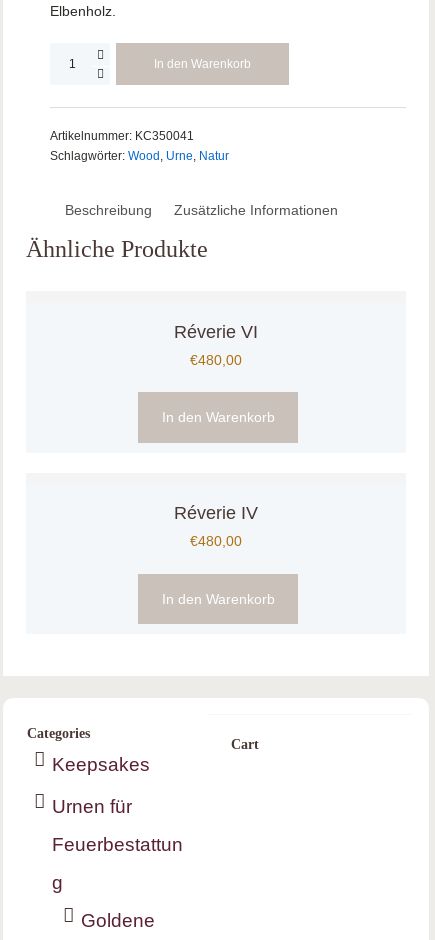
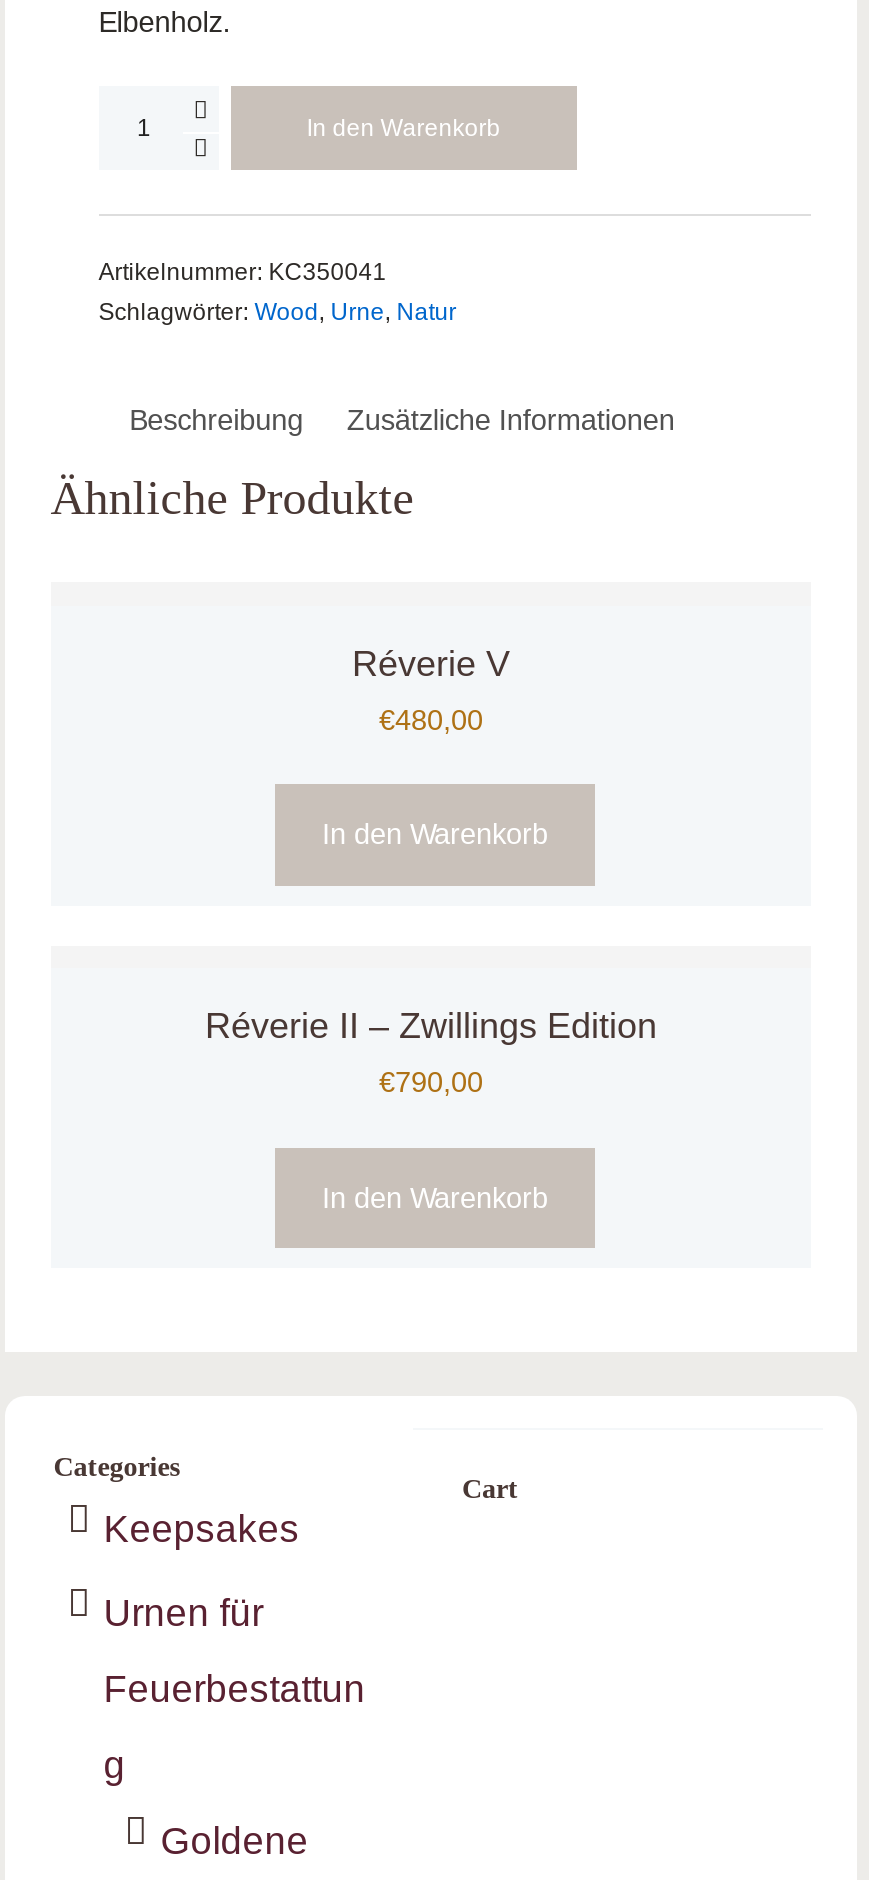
[174,322,258,342] Réverie VI -> [352,643,510,683] Réverie V
[174,503,258,523] Réverie IV -> [205,1006,657,1046] Réverie II – Zwillings Edition
[190,533,242,549] €480,00 -> [379,1066,483,1098] €790,00

